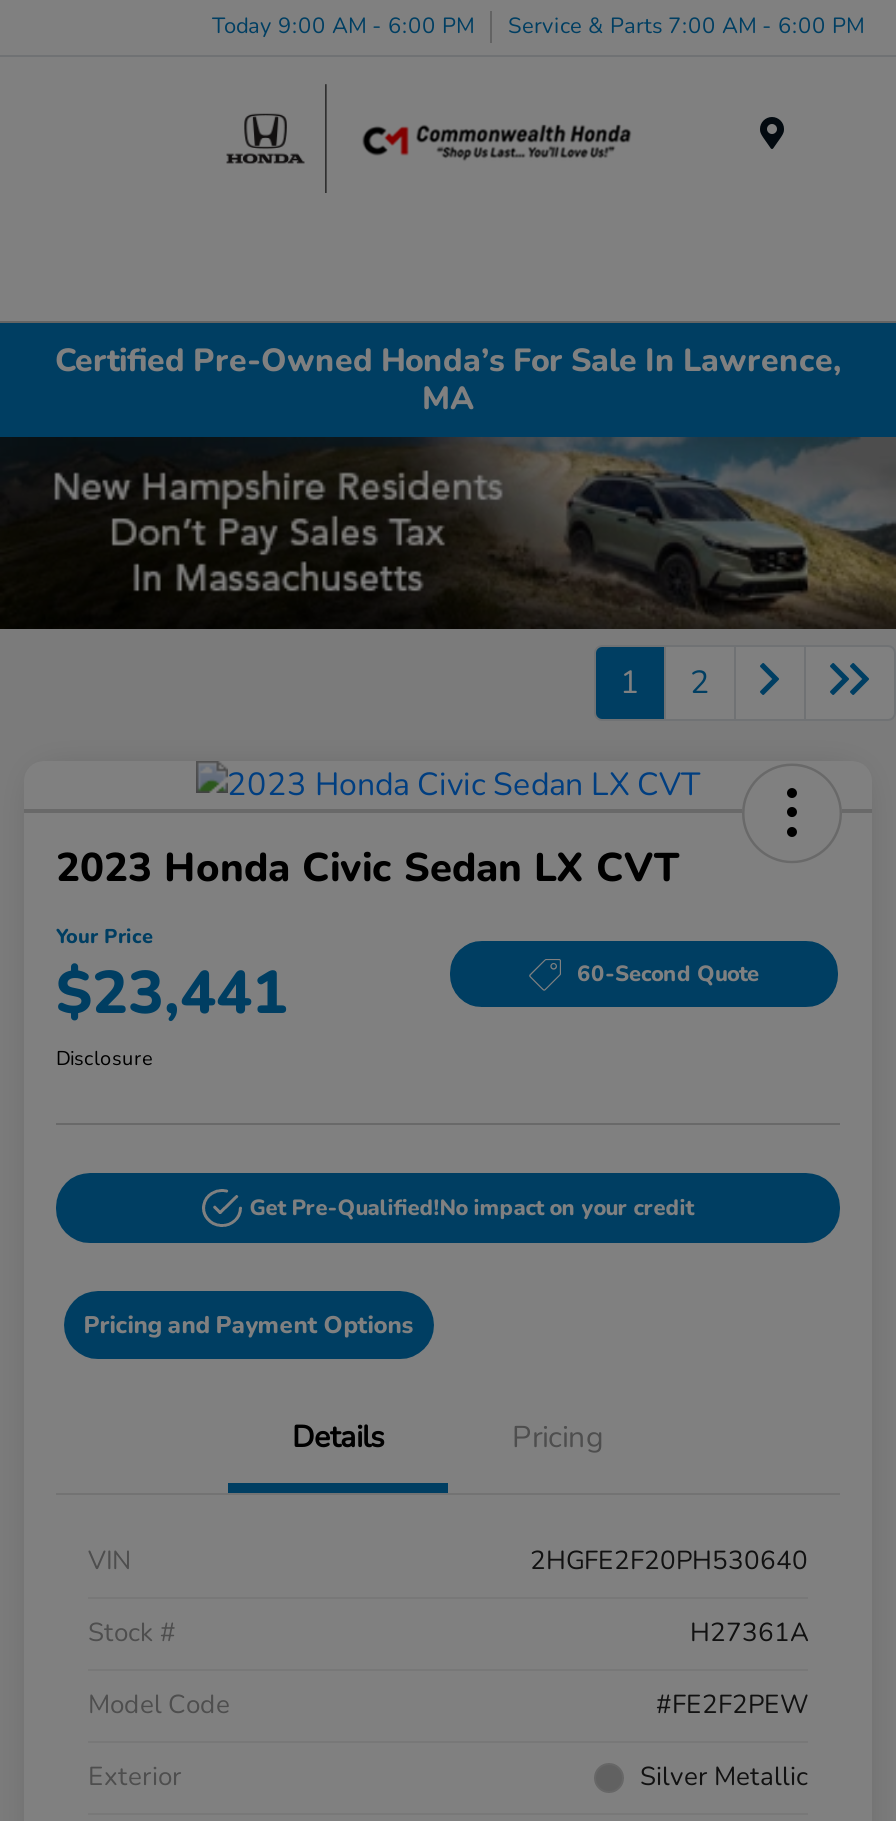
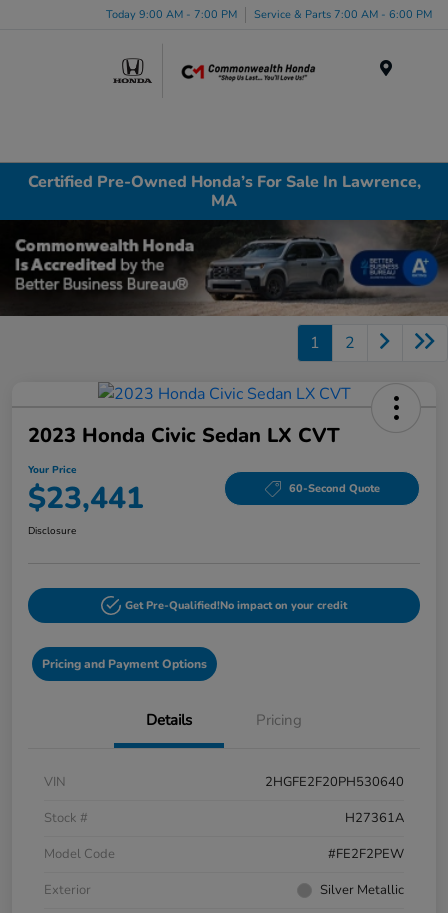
[212,10,864,40] Today 9:00 AM - 6:00 PM Service & Parts 7:00 AM - 6:00 PM -> [106,6,432,21] Today 9:00 AM - 7:00 PM Service & Parts 7:00 AM - 6:00 PM
[6,435,890,631] [image] -> [3,219,445,316] [image]

